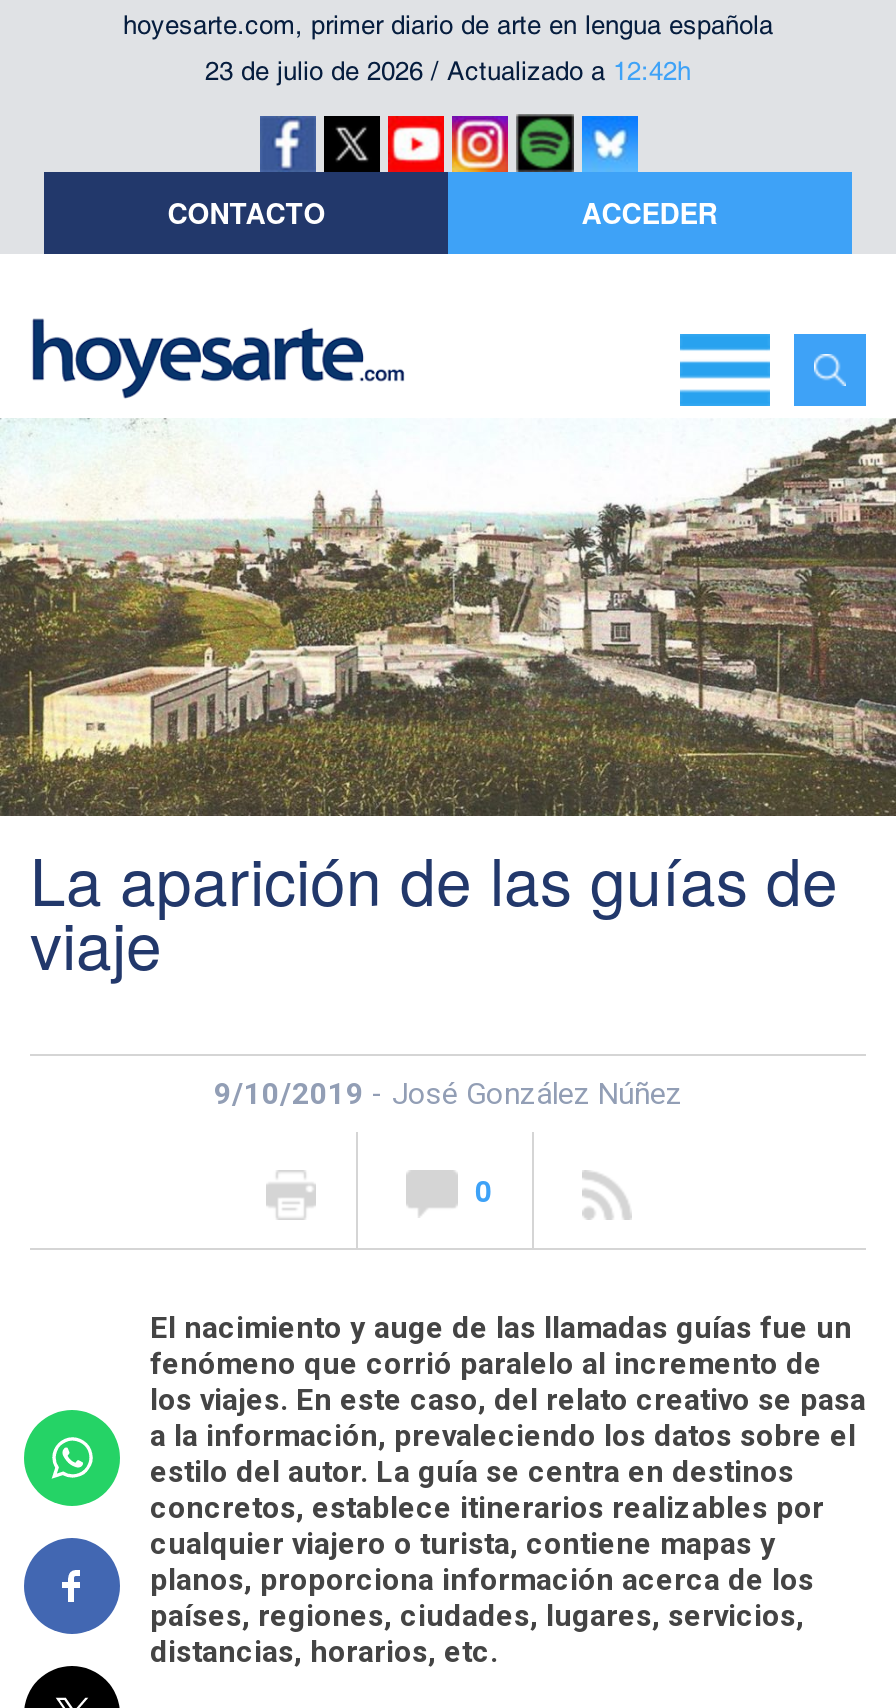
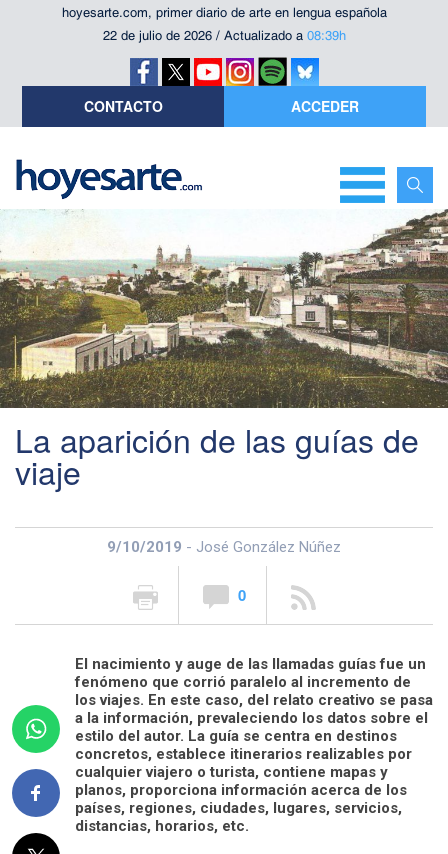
[205,56,691,86] 23 de julio de 2026 / Actualizado a 12:42h -> [102,28,345,43] 22 de julio de 2026 / Actualizado a 08:39h

